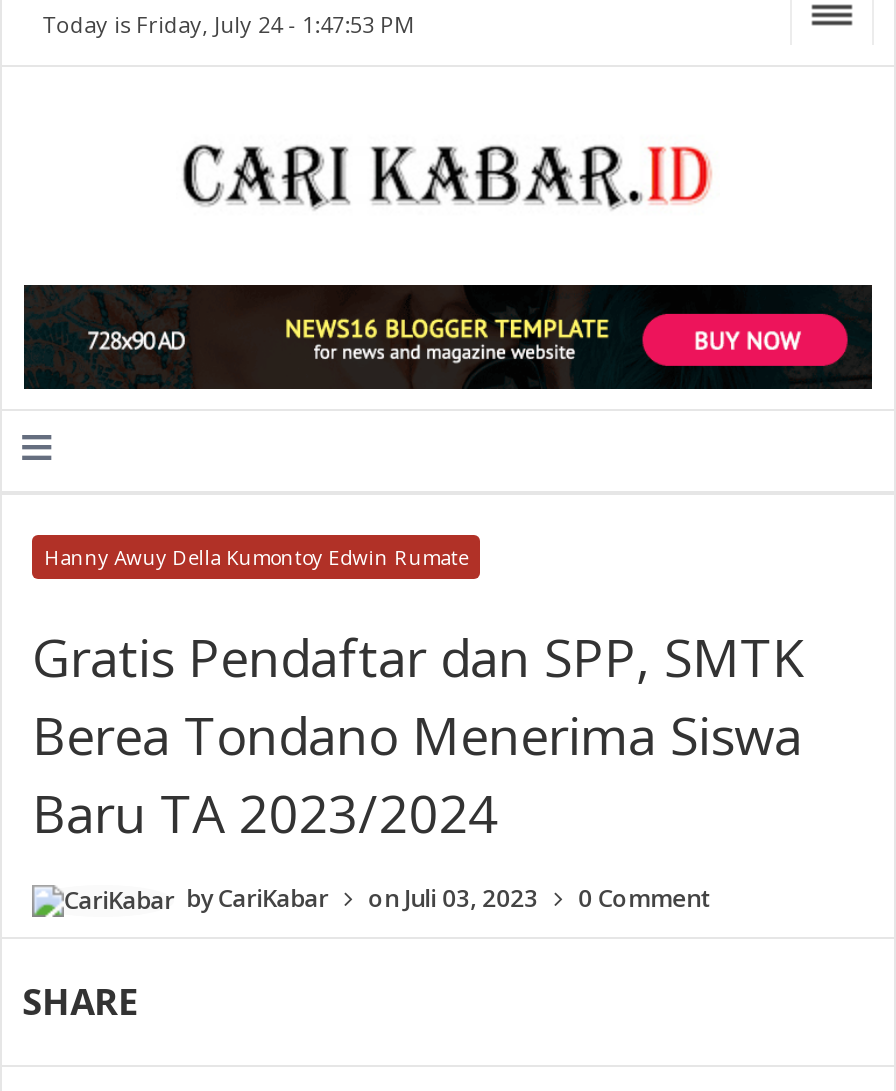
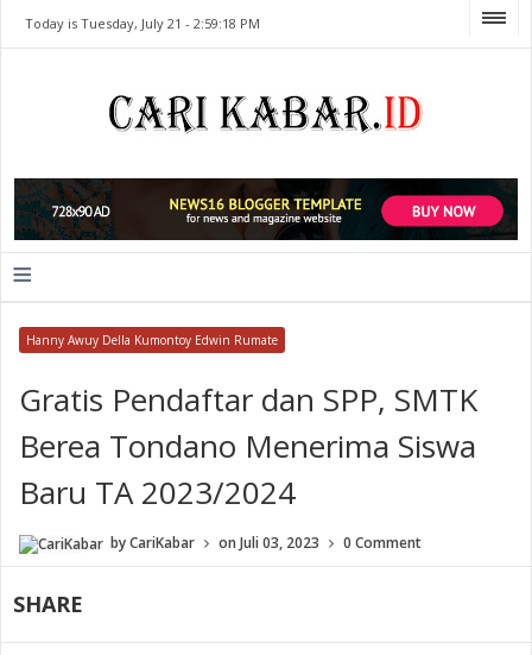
[42,9,414,39] Today is Friday, July 24 - 1:47:53 PM -> [25,14,260,32] Today is Tuesday, July 21 - 2:59:18 PM

